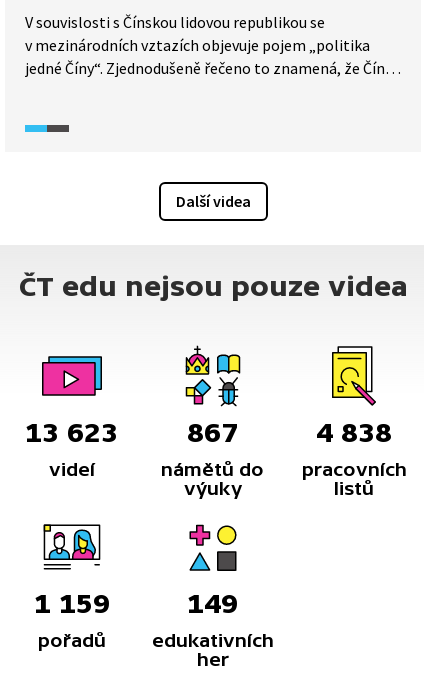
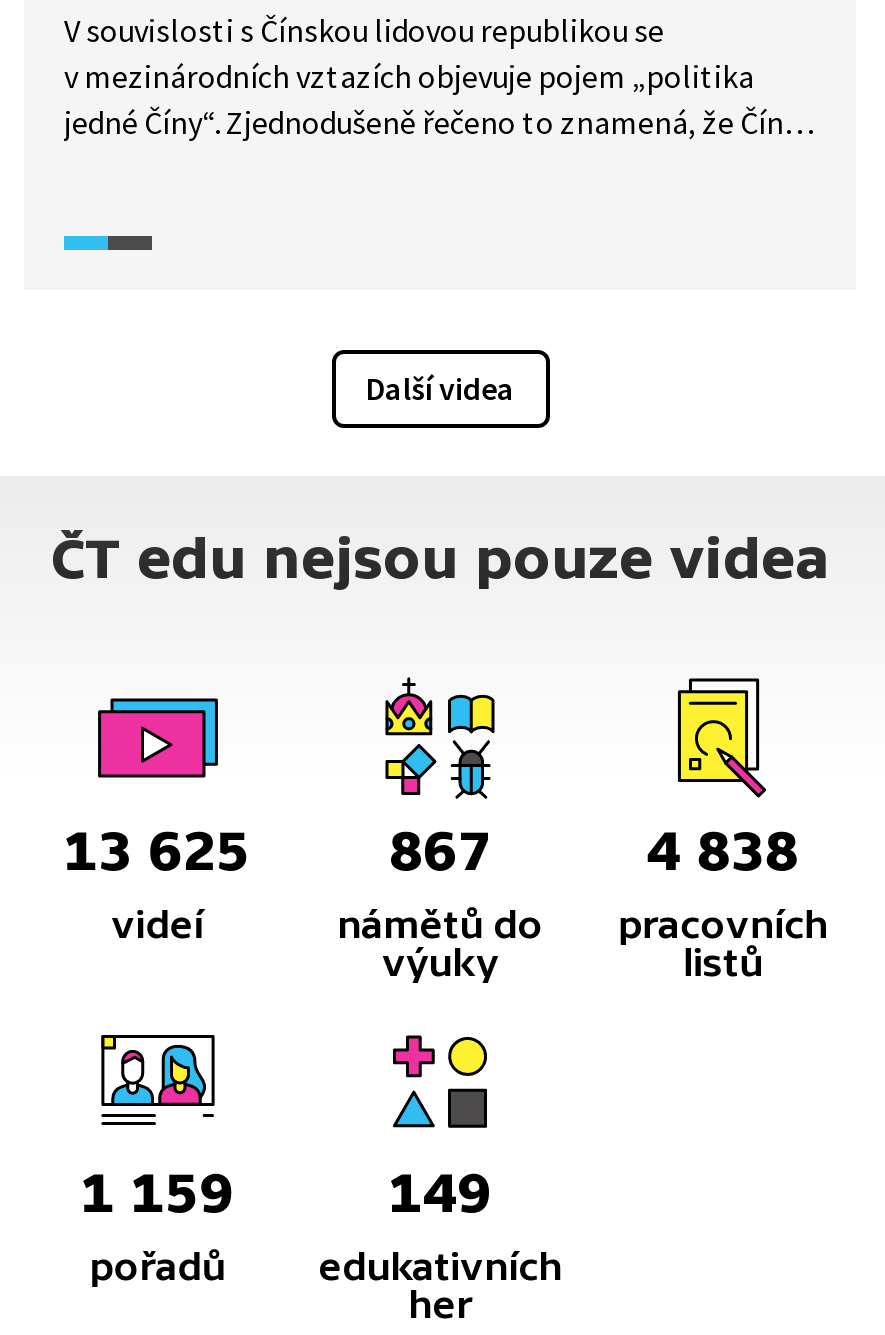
[25,416,118,448] 13 623 -> [64,818,250,882] 13 625

